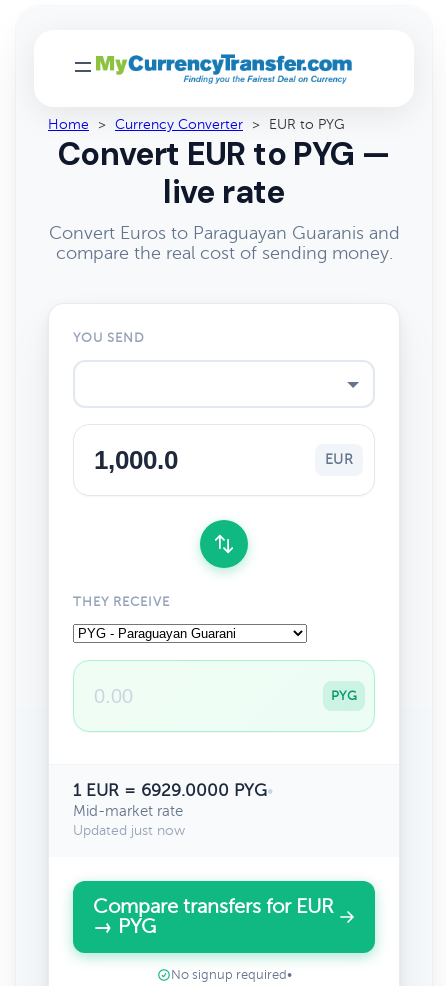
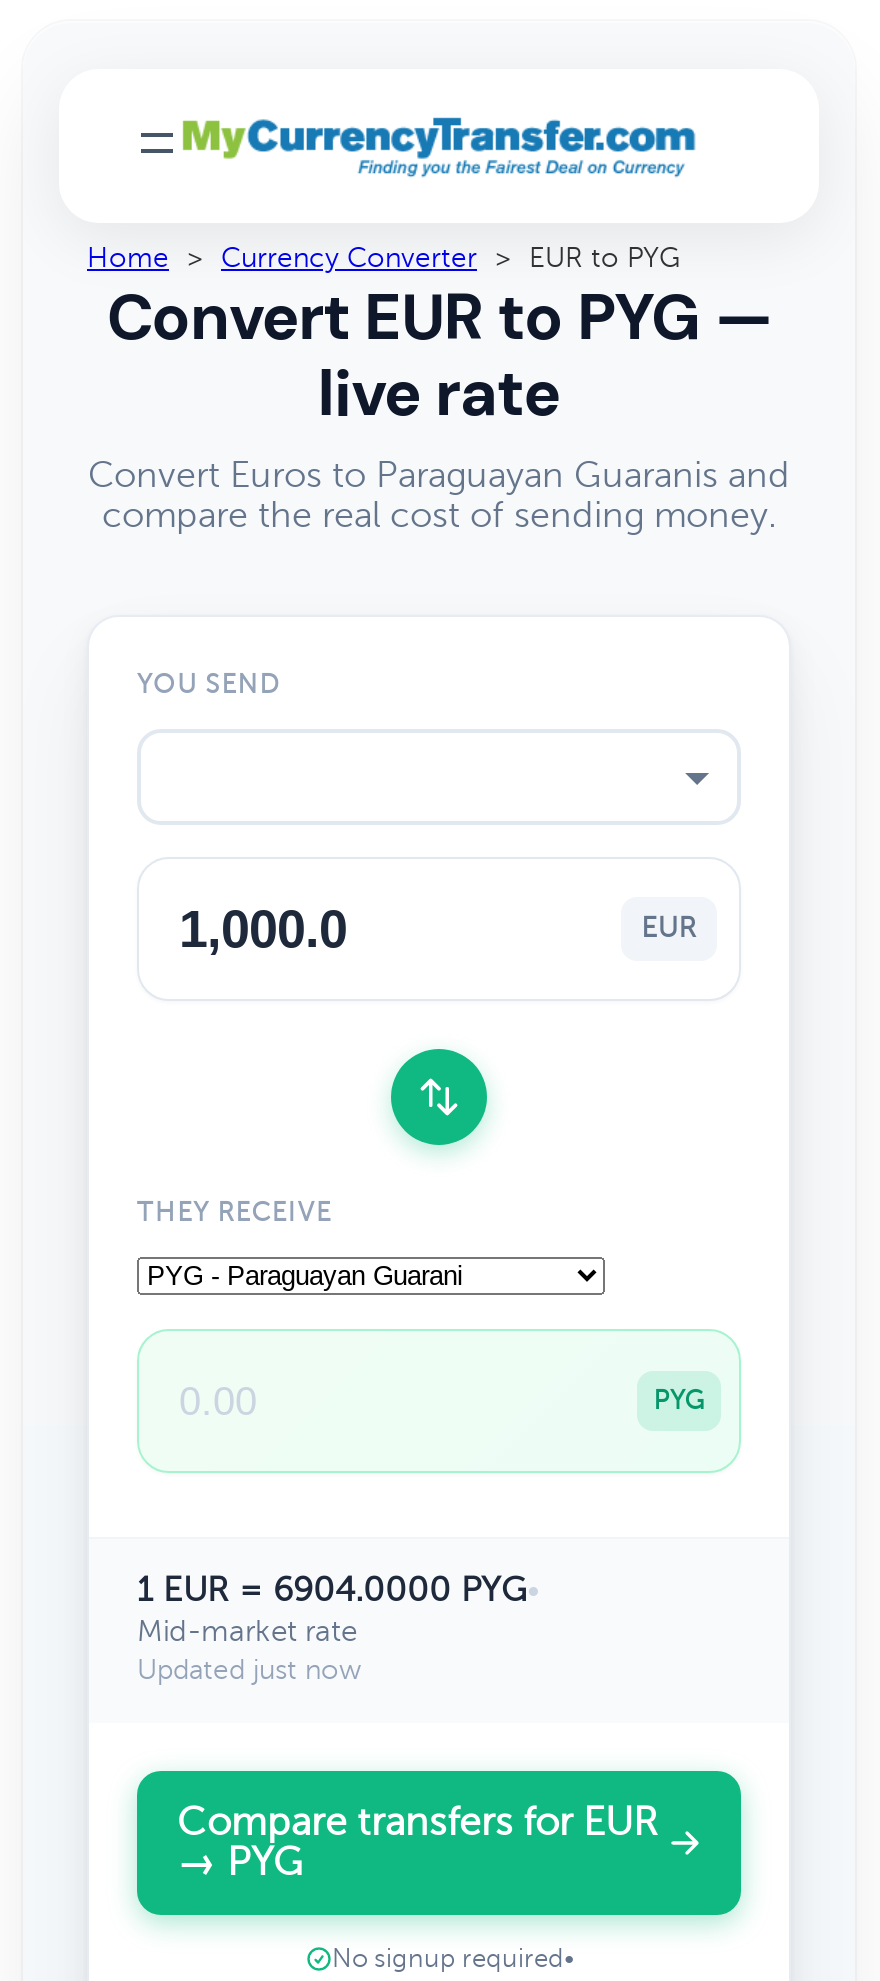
[73,781,273,800] 1 EUR = 6929.0000 PYG • -> [137,1571,539,1609] 1 EUR = 6904.0000 PYG •

